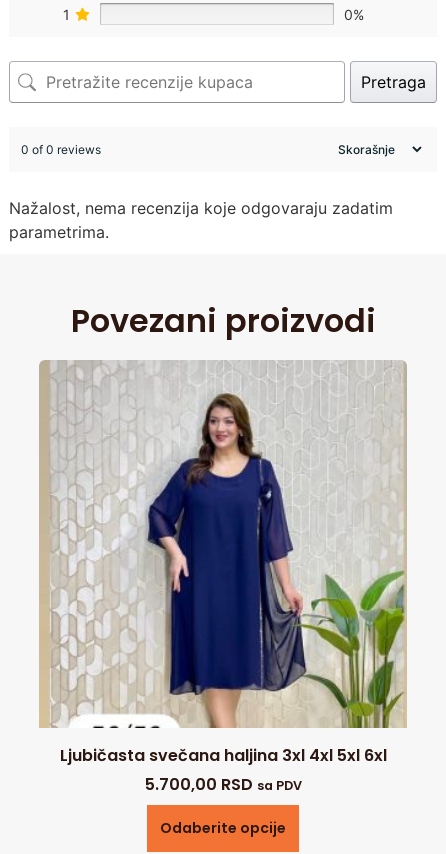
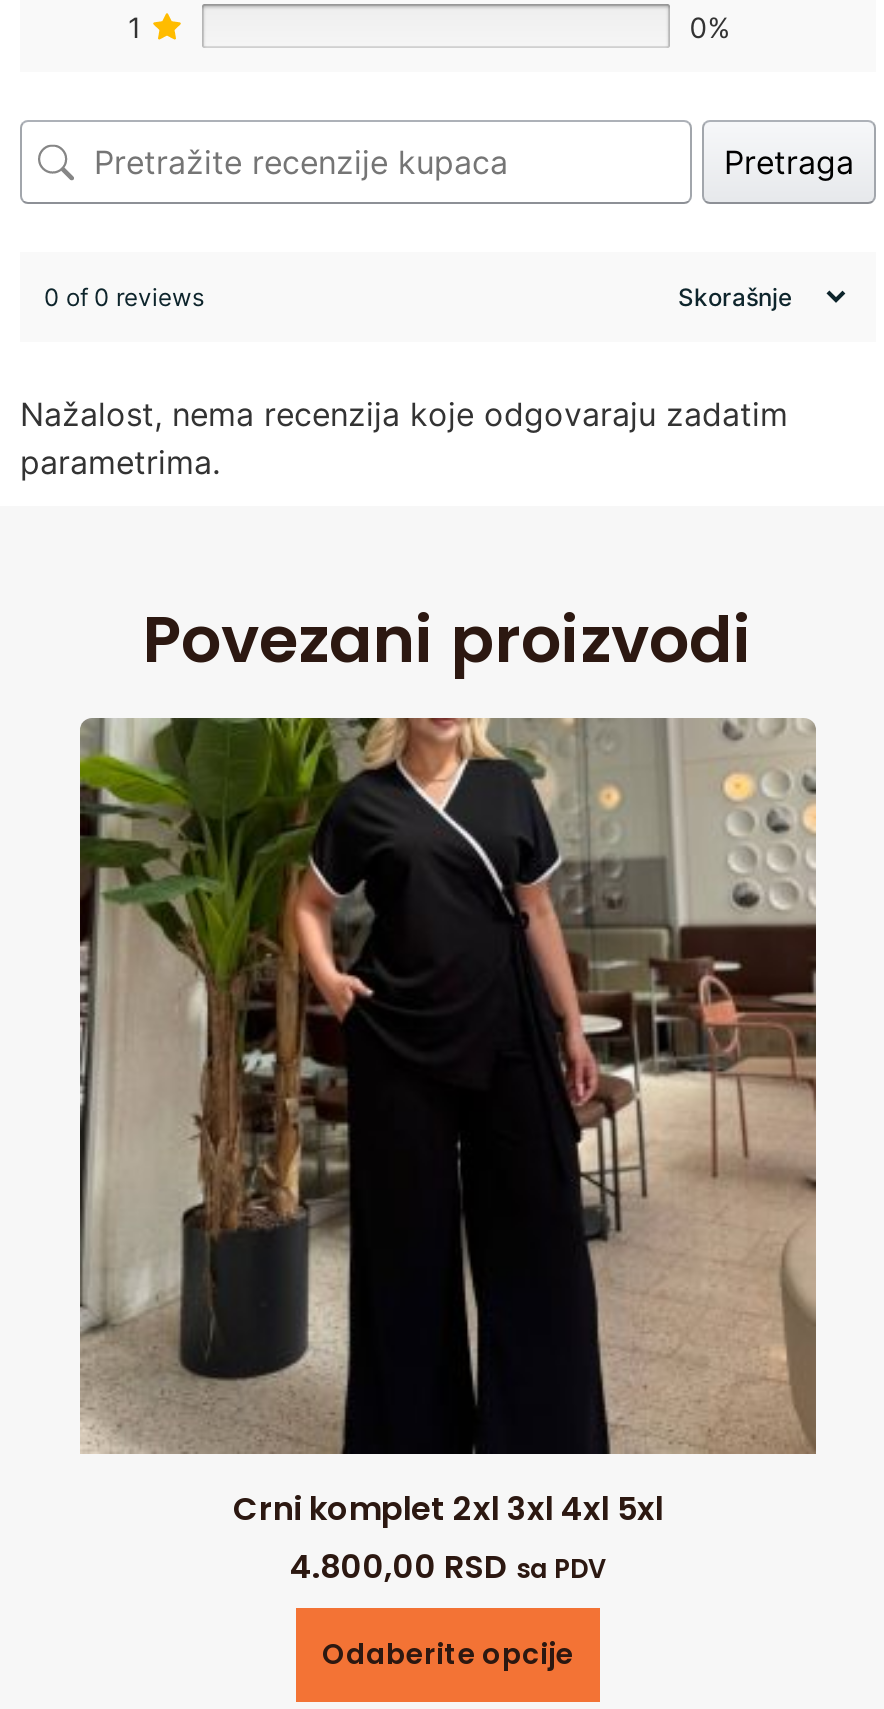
[39,360,407,796] [image] | Ljubičasta svečana haljina 3xl 4xl 5xl 6xl | 5.700,00 RSD sa PDV -> [78,716,816,1591] [image] | Crni komplet 2xl 3xl 4xl 5xl | 4.800,00 RSD sa PDV

